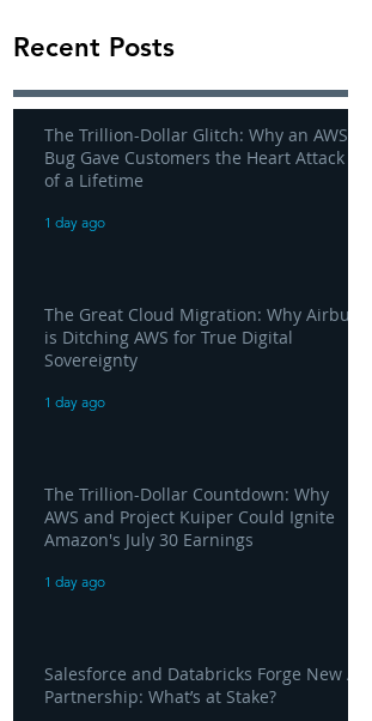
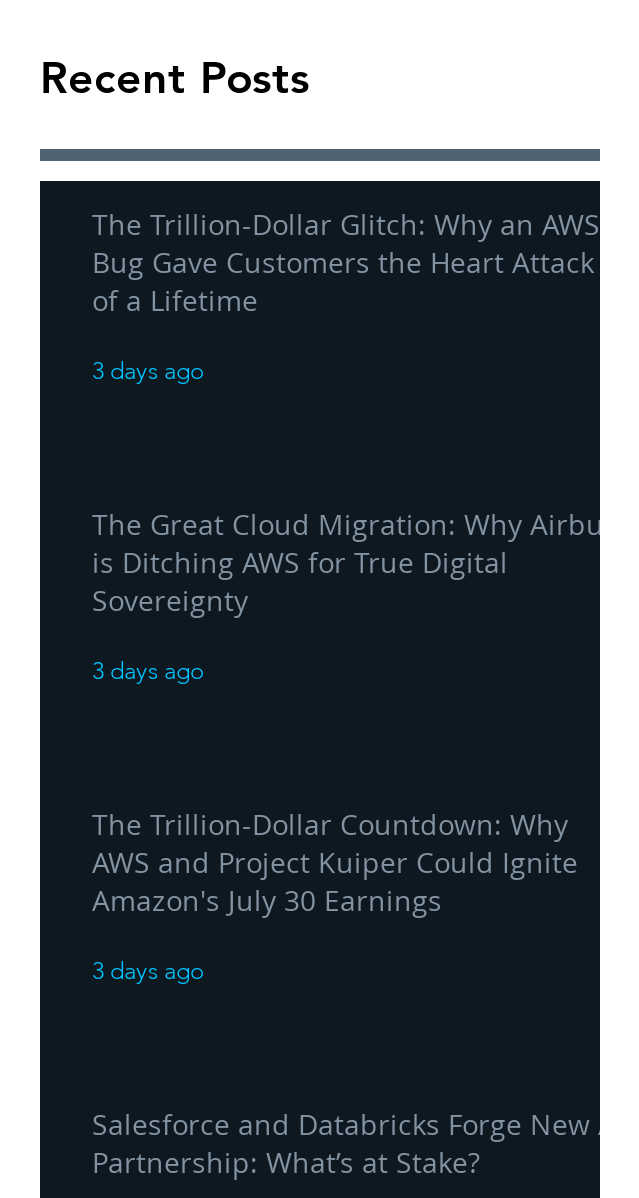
[44,213,105,231] 1 day ago -> [92,354,204,384] 3 days ago
[44,392,105,410] 1 day ago -> [92,654,204,684] 3 days ago
[44,572,105,590] 1 day ago -> [92,954,204,984] 3 days ago

